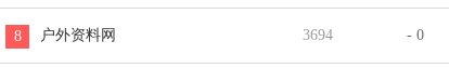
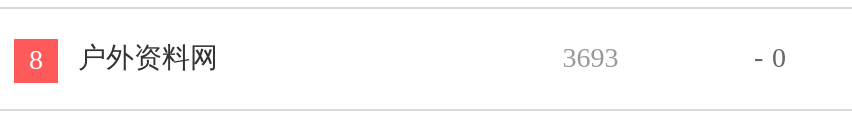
[303,27,333,43] 3694 -> [562,43,618,73] 3693

